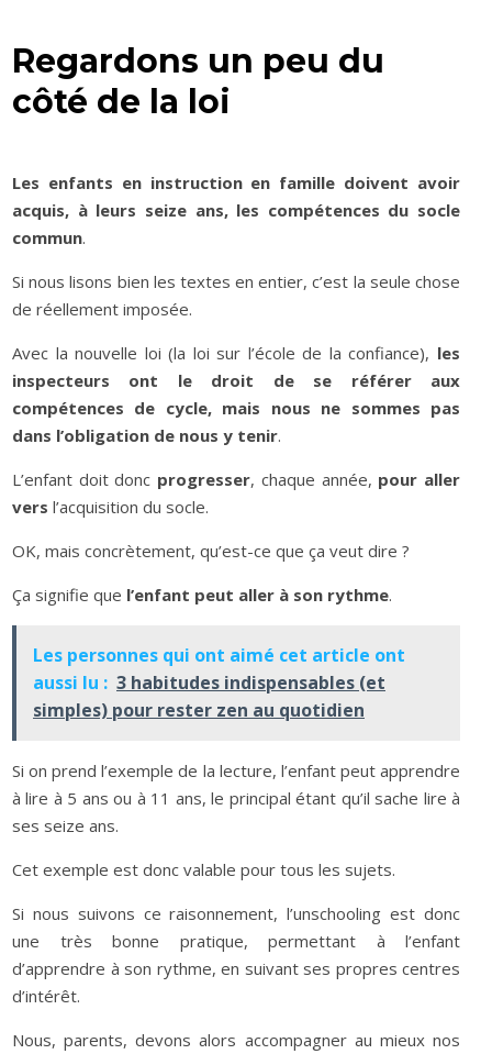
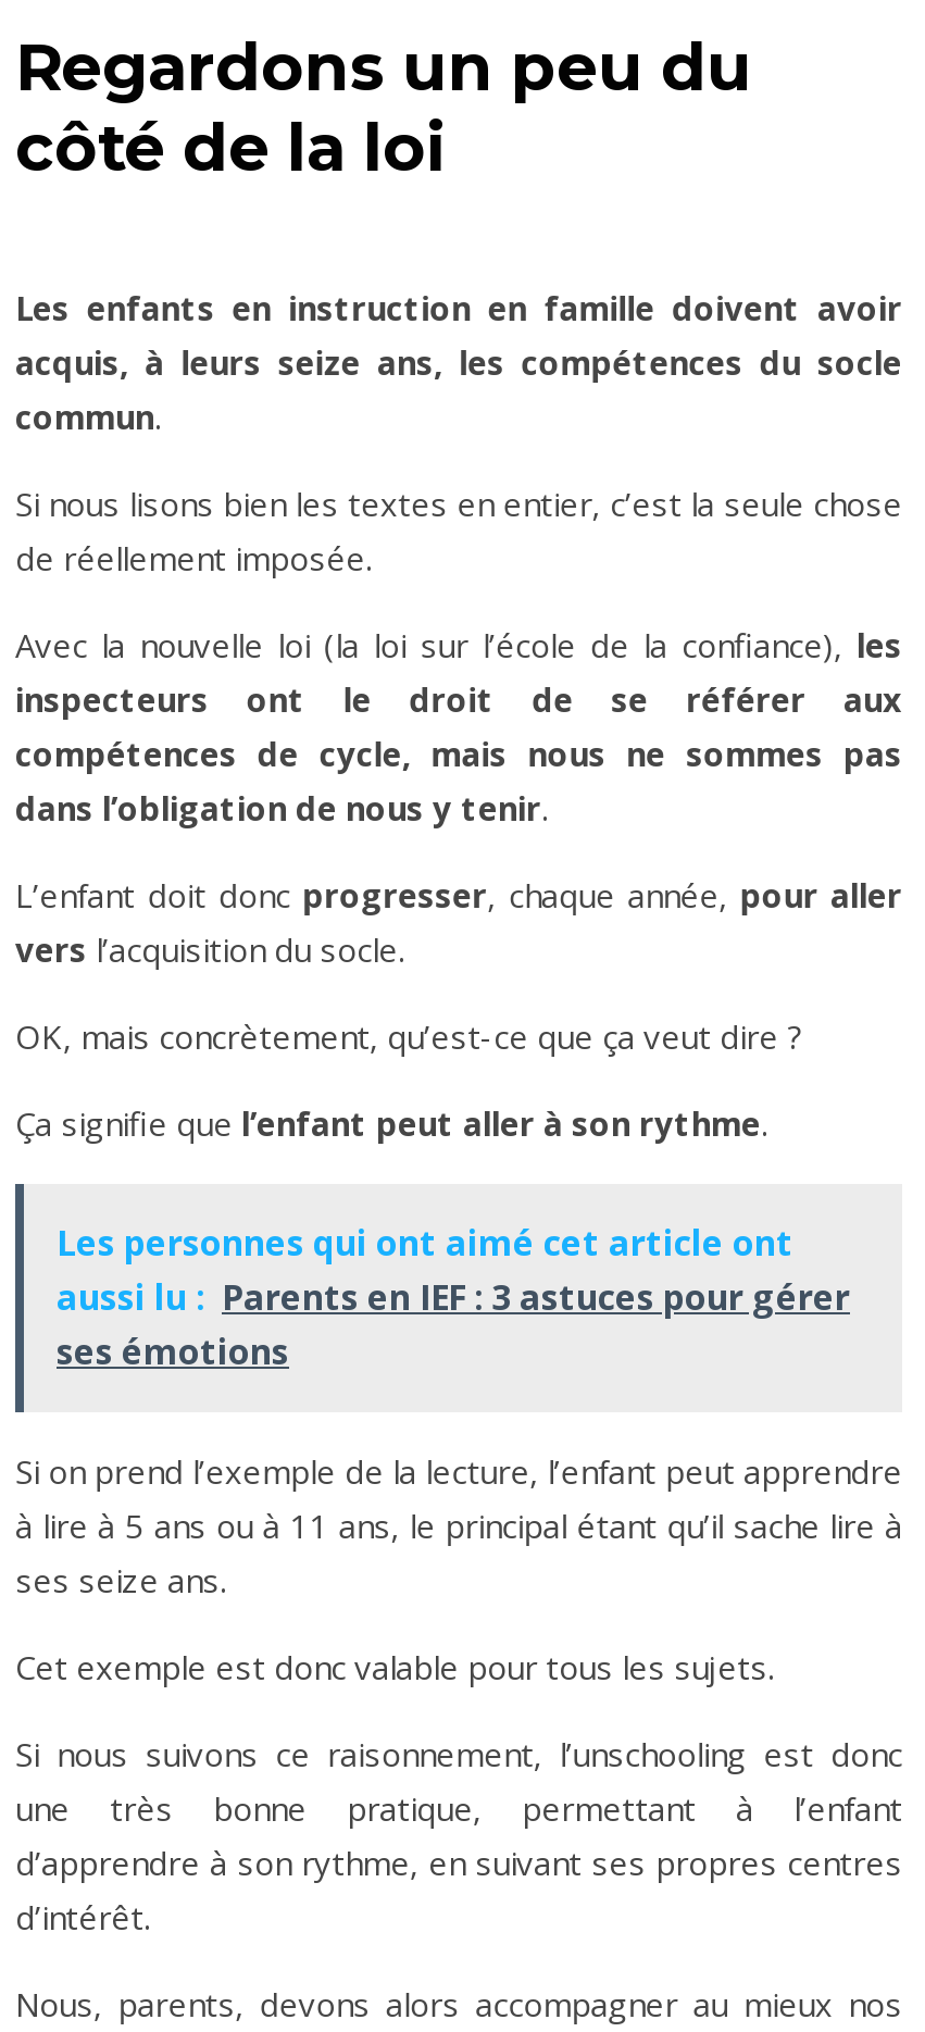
[33,670,385,722] aussi lu : 3 habitudes indispensables (et | simples) pour rester zen au quotidien -> [57,1273,850,1375] aussi lu : Parents en IEF : 3 astuces pour gérer | ses émotions

